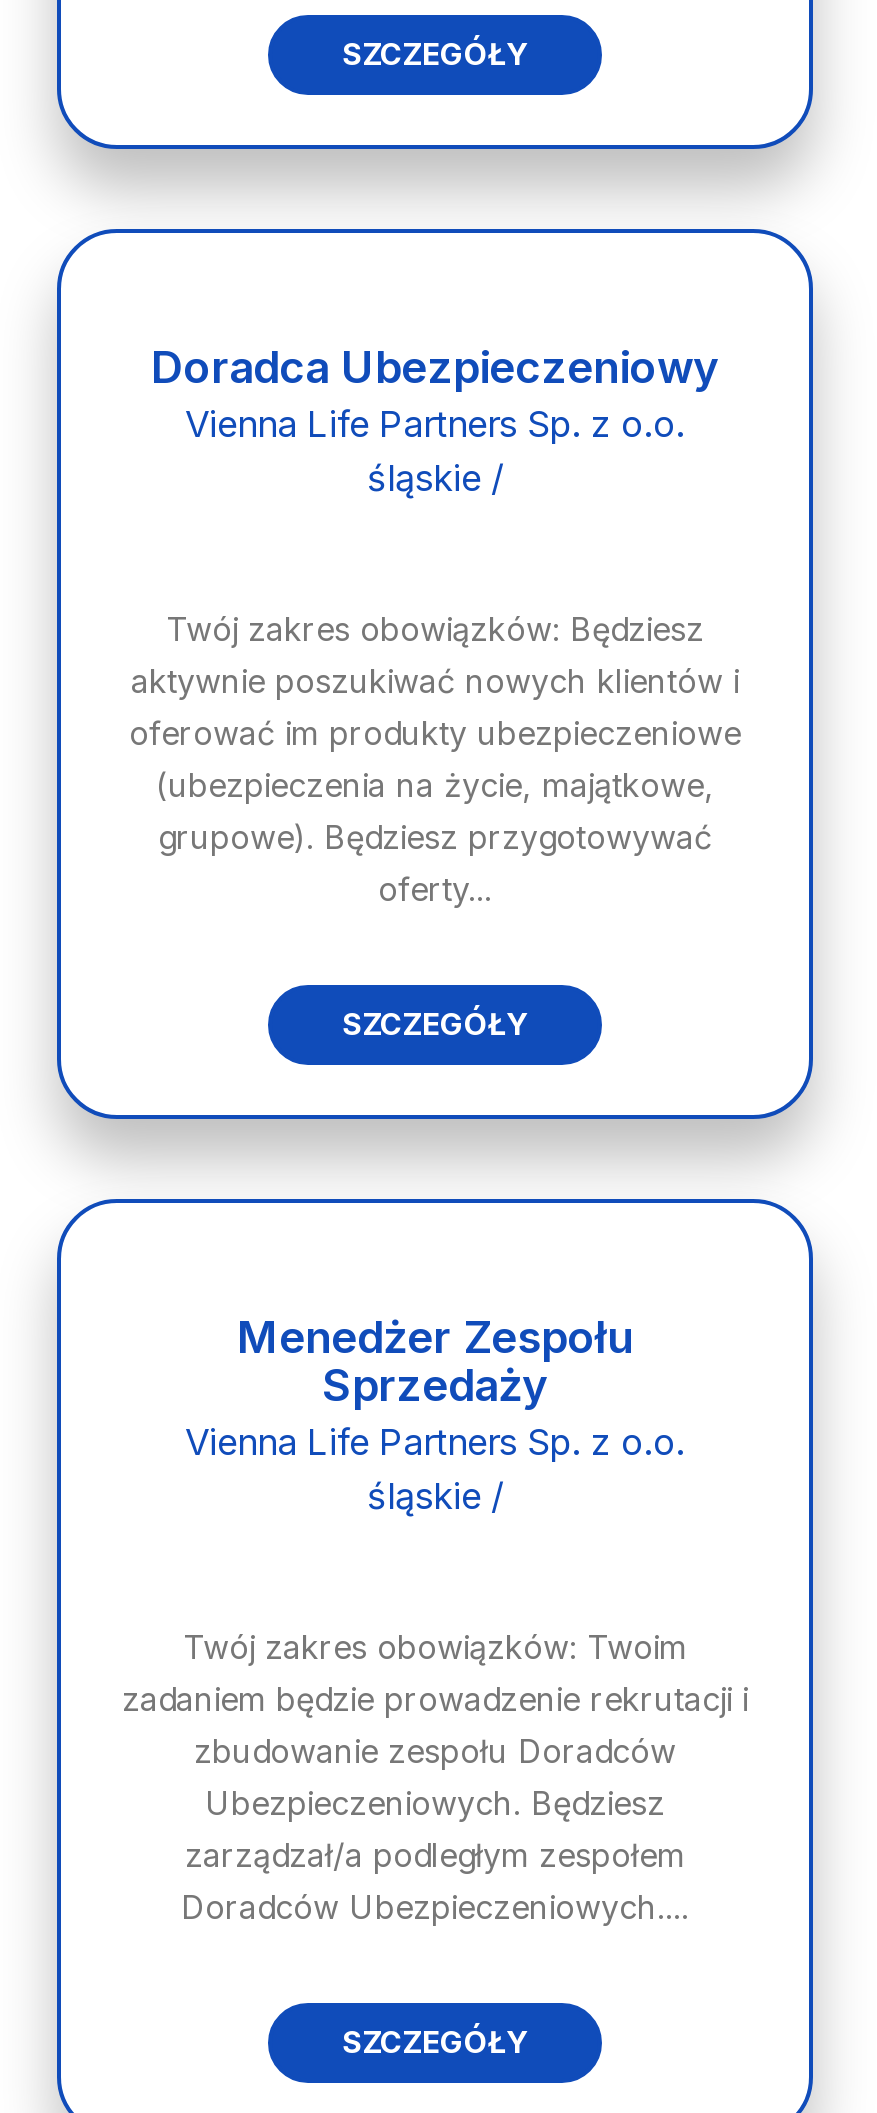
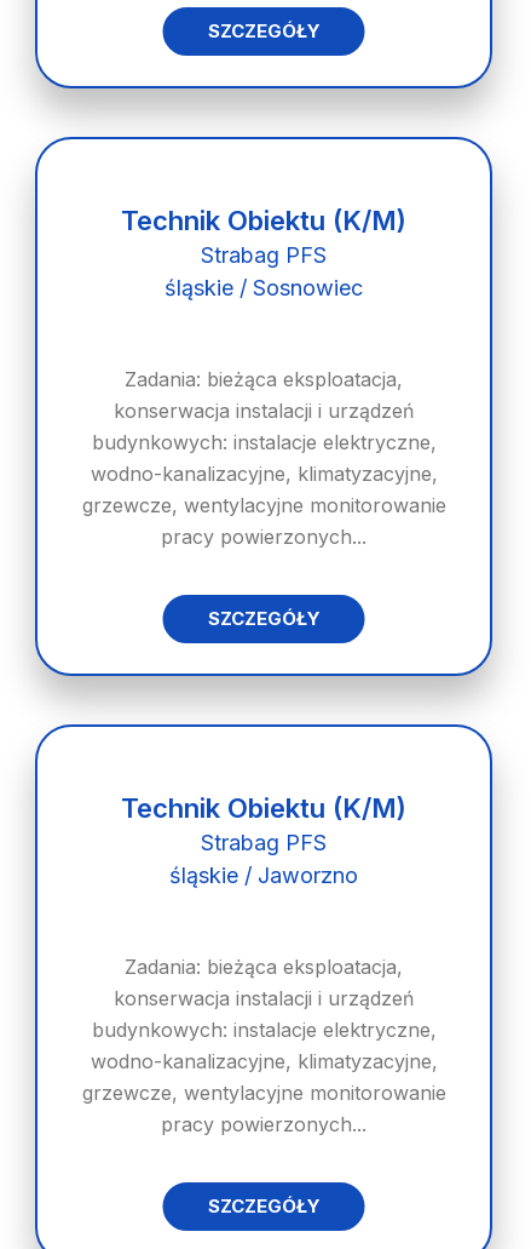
[151,341,719,499] Doradca Ubezpieczeniowy | Vienna Life Partners Sp. z o.o. | śląskie / -> [121,205,406,300] Technik Obiektu (K/M) | Strabag PFS | śląskie / Sosnowiec
[129,609,741,909] Twój zakres obowiązków: Będziesz | aktywnie poszukiwać nowych klientów i | oferować im produkty ubezpieczeniowe | (ubezpieczenia na życie, majątkowe, | grupowe). Będziesz przygotowywać | oferty... -> [82,367,446,549] Zadania: bieżąca eksploatacja, | konserwacja instalacji i urządzeń | budynkowych: instalacje elektryczne, | wodno-kanalizacyjne, klimatyzacyjne, | grzewcze, wentylacyjne monitorowanie | pracy powierzonych...
[185,1311,685,1517] Menedżer Zespołu | Sprzedaży | Vienna Life Partners Sp. z o.o. | śląskie / -> [121,792,406,888] Technik Obiektu (K/M) | Strabag PFS | śląskie / Jaworzno
[122,1627,748,1927] Twój zakres obowiązków: Twoim | zadaniem będzie prowadzenie rekrutacji i | zbudowanie zespołu Doradców | Ubezpieczeniowych. Będziesz | zarządzał/a podległym zespołem | Doradców Ubezpieczeniowych.... -> [82,955,446,1136] Zadania: bieżąca eksploatacja, | konserwacja instalacji i urządzeń | budynkowych: instalacje elektryczne, | wodno-kanalizacyjne, klimatyzacyjne, | grzewcze, wentylacyjne monitorowanie | pracy powierzonych...

